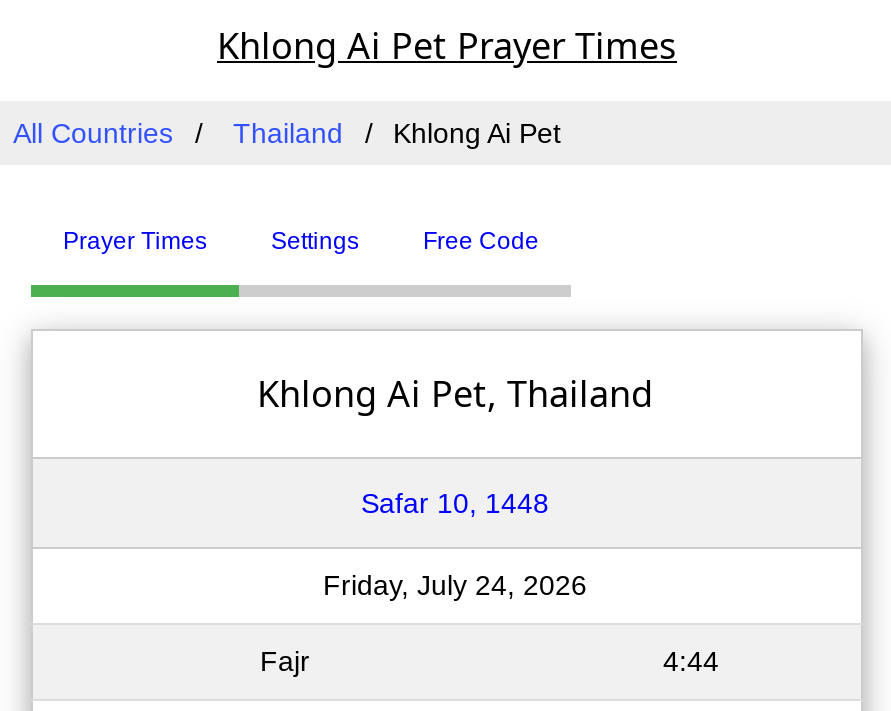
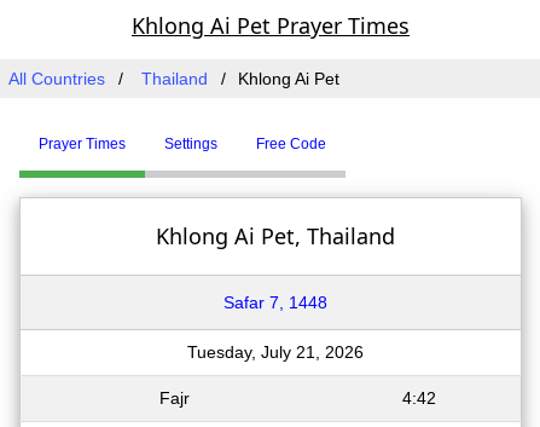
[361,487,549,519] Safar 10, 1448 -> [223,293,327,312] Safar 7, 1448
[323,569,587,601] Friday, July 24, 2026 -> [187,342,364,362] Tuesday, July 21, 2026
[663,645,719,677] 4:44 -> [402,388,436,408] 4:42

